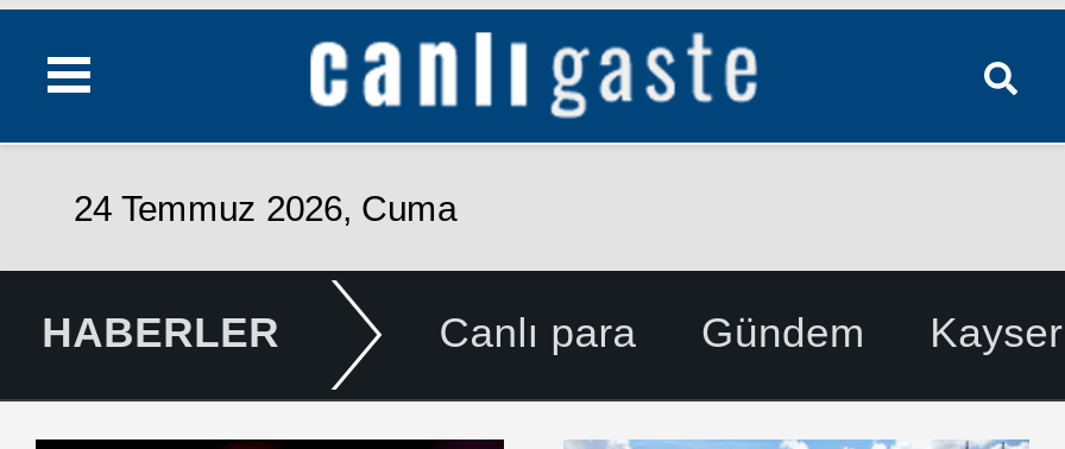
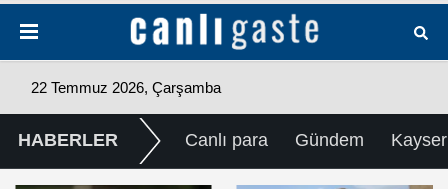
[74,188,456,228] 24 Temmuz 2026, Cuma -> [31,79,221,96] 22 Temmuz 2026, Çarşamba

